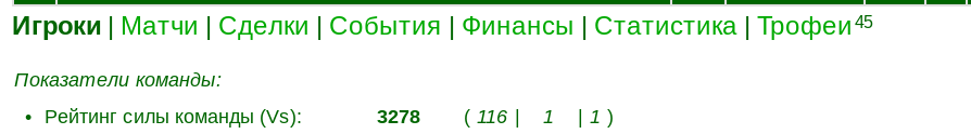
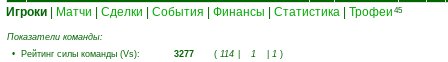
[377,106,420,128] 3278 -> [174,49,194,59] 3277
[464,106,507,128] (116 -> [214,49,234,59] (114

